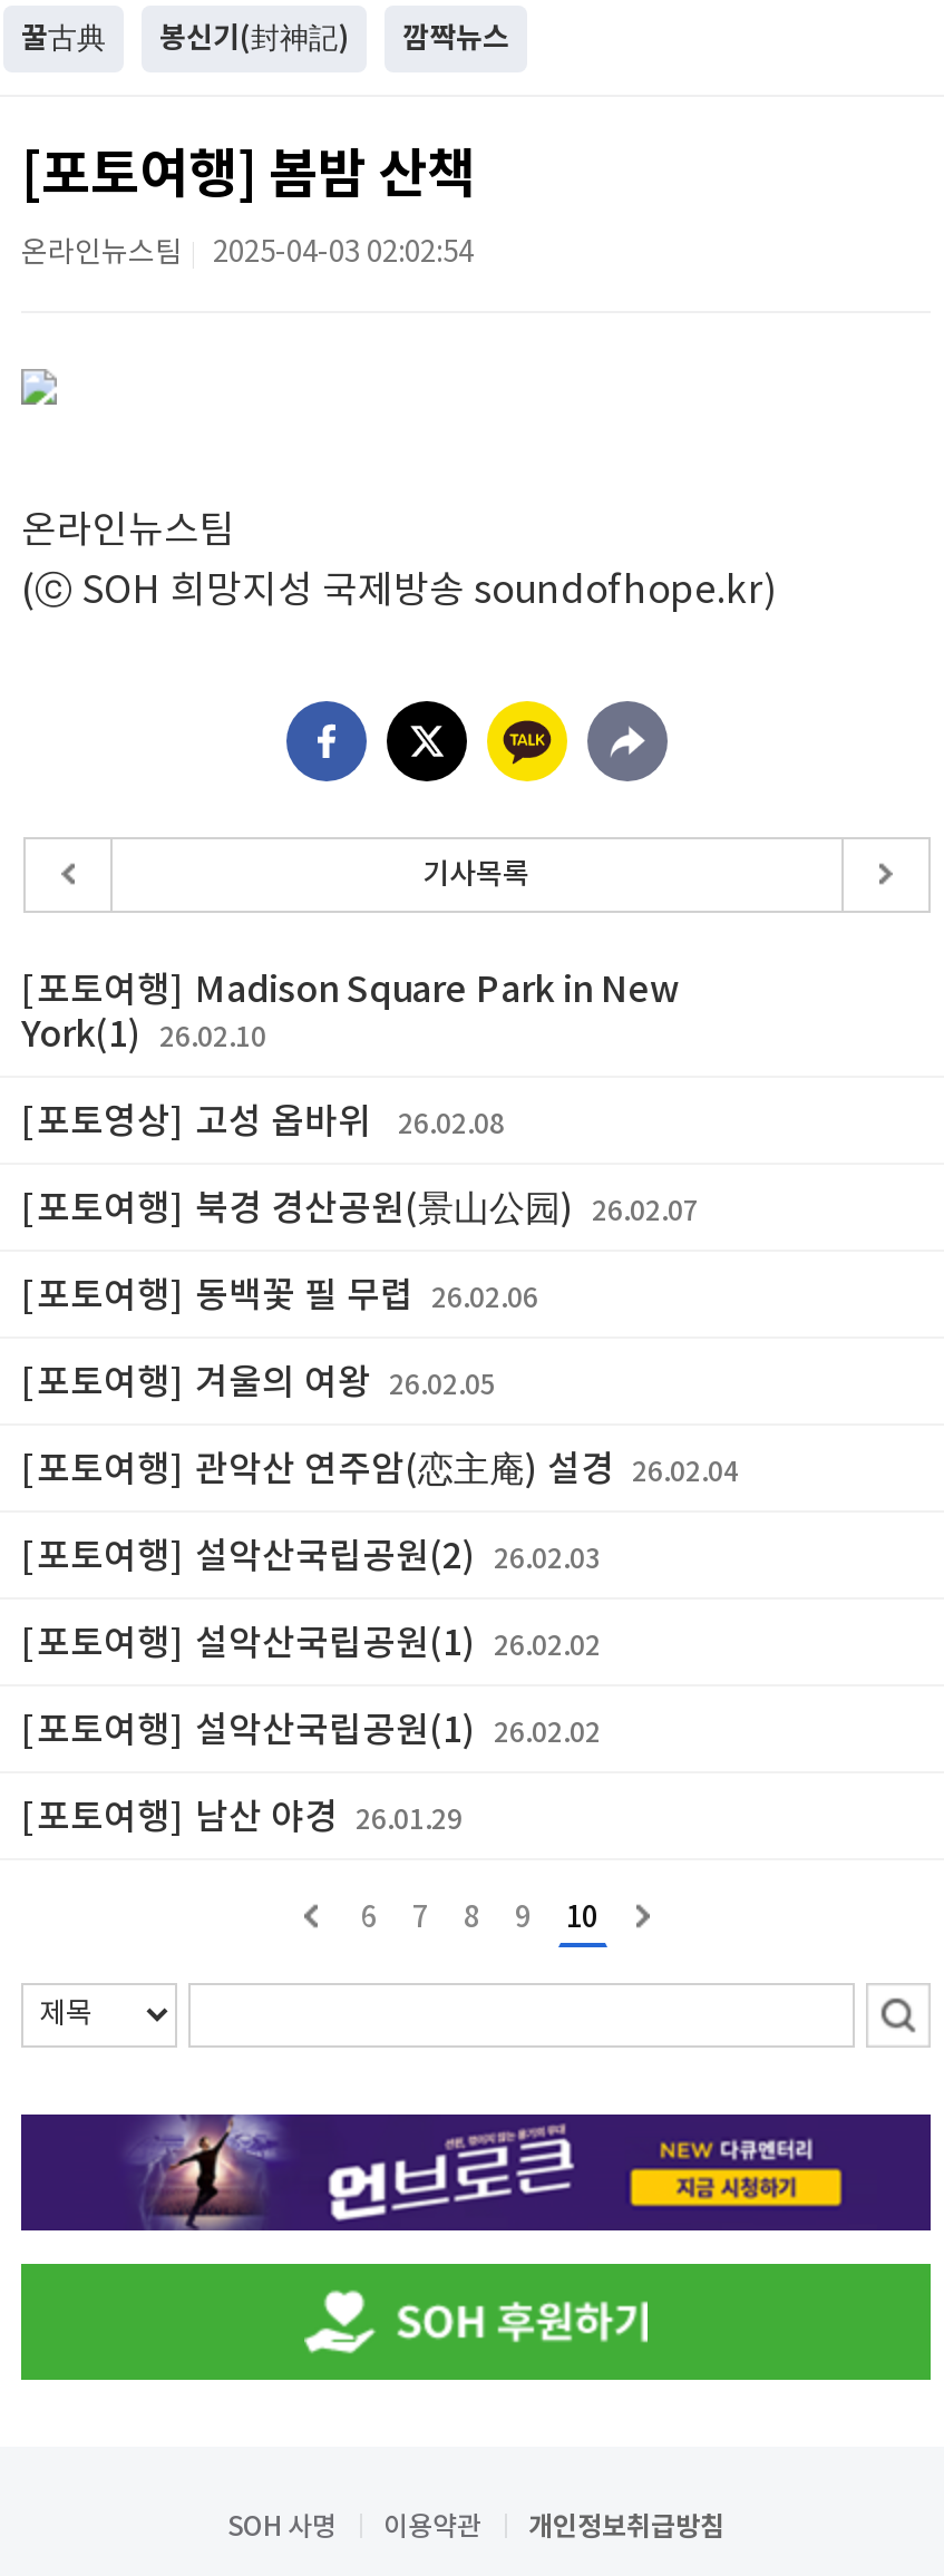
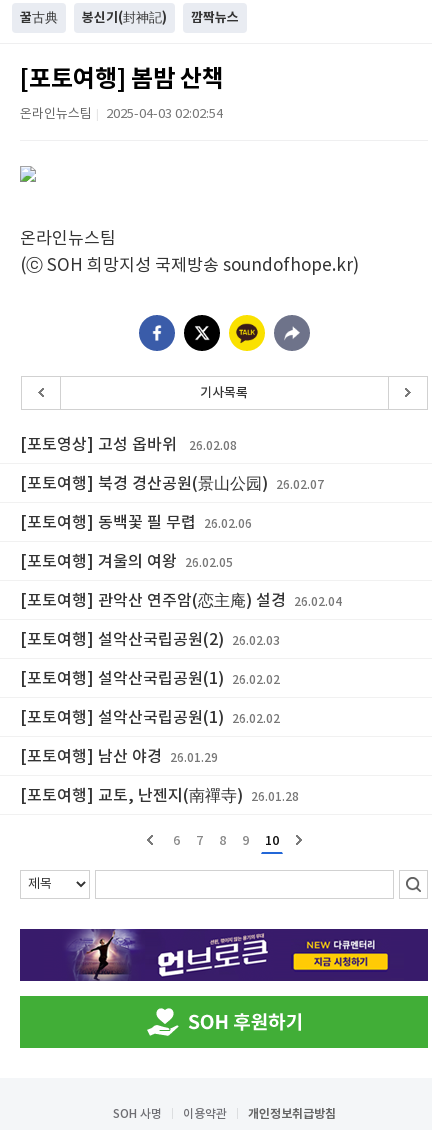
[21,971,679,1056] [포토여행] Madison Square Park in New | York(1) 26.02.10 -> none
moved [21,1102,739,1838] -> [20,436,342,766]: [포토영상] 고성 옵바위 26.02.08 | [포토여행] 동백꽃 필 무렵 26.02.06 | [포토여행] 겨울의 여왕 26.02.05 | [포토여행] 관악산 연주암(恋主庵) 설경 26.02.04 | [포토여행] 설악산국립공원(2) 26.02.03 | [포토여행] 설악산국립공원(1) 26.02.02 | [포토여행] 설악산국립공원(1) 26.02.02 | [포토여행] 남산 야경 26.01.29
none -> [20,787,299,805] [포토여행] 교토, 난젠지(南禪寺) 26.01.28

